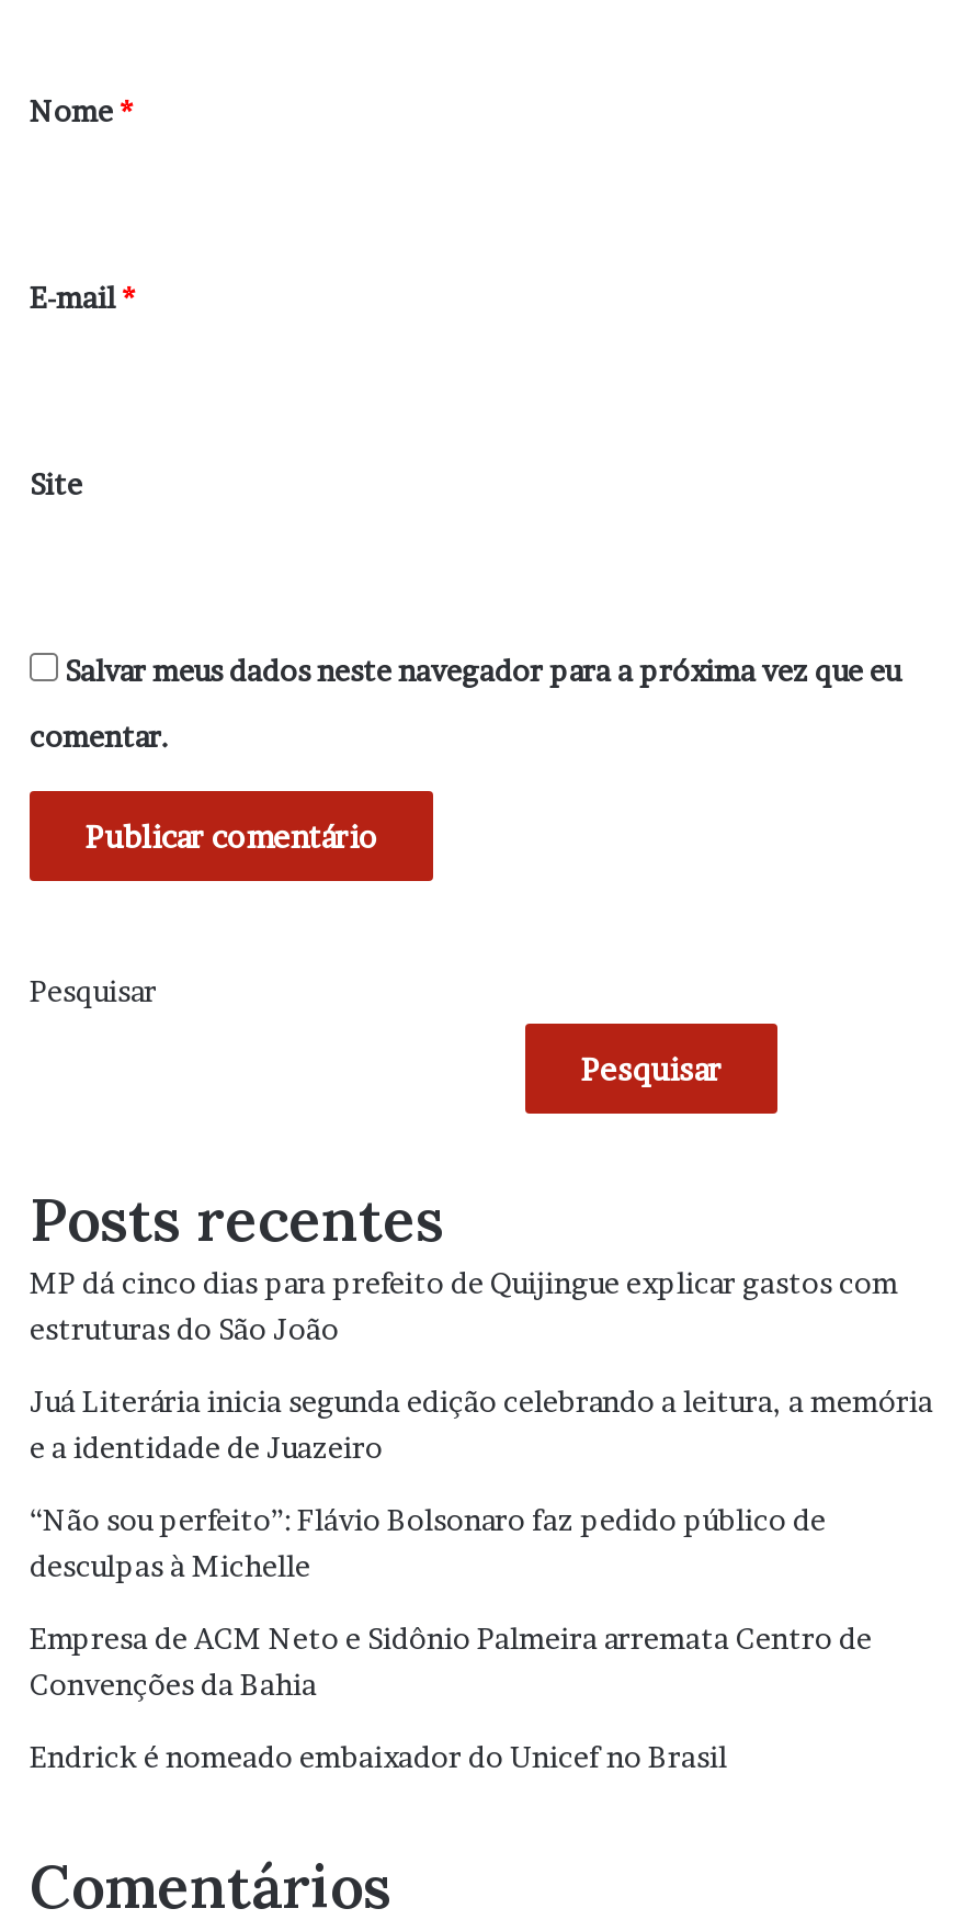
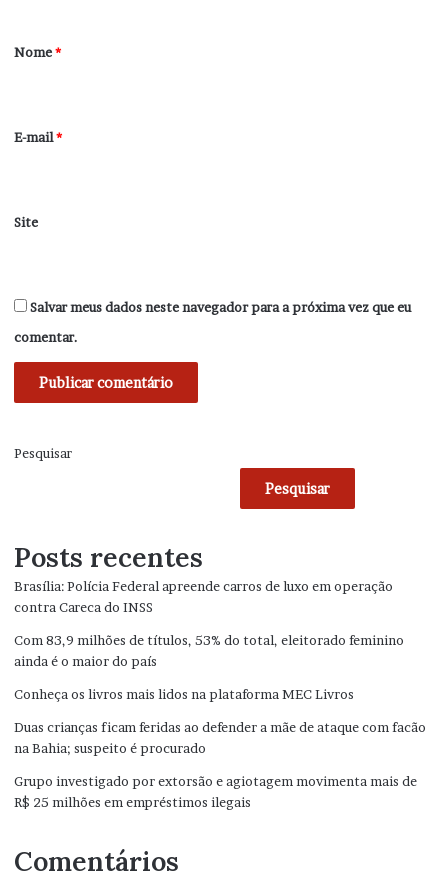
[30,1266,898,1347] MP dá cinco dias para prefeito de Quijingue explicar gastos com | estruturas do São João -> [14,578,393,615] Brasília: Polícia Federal apreende carros de luxo em operação | contra Careca do INSS
[30,1385,933,1466] Juá Literária inicia segunda edição celebrando a leitura, a memória | e a identidade de Juazeiro -> [14,632,404,669] Com 83,9 milhões de títulos, 53% do total, eleitorado feminino | ainda é o maior do país
[30,1503,826,1584] “Não sou perfeito”: Flávio Bolsonaro faz pedido público de | desculpas à Michelle -> [14,686,354,702] Conheça os livros mais lidos na plataforma MEC Livros
[30,1622,872,1703] Empresa de ACM Neto e Sidônio Palmeira arremata Centro de | Convenções da Bahia -> [14,719,426,756] Duas crianças ficam feridas ao defender a mãe de ataque com facão | na Bahia; suspeito é procurado
[30,1740,727,1775] Endrick é nomeado embaixador do Unicef no Brasil -> [14,773,417,810] Grupo investigado por extorsão e agiotagem movimenta mais de | R$ 25 milhões em empréstimos ilegais

